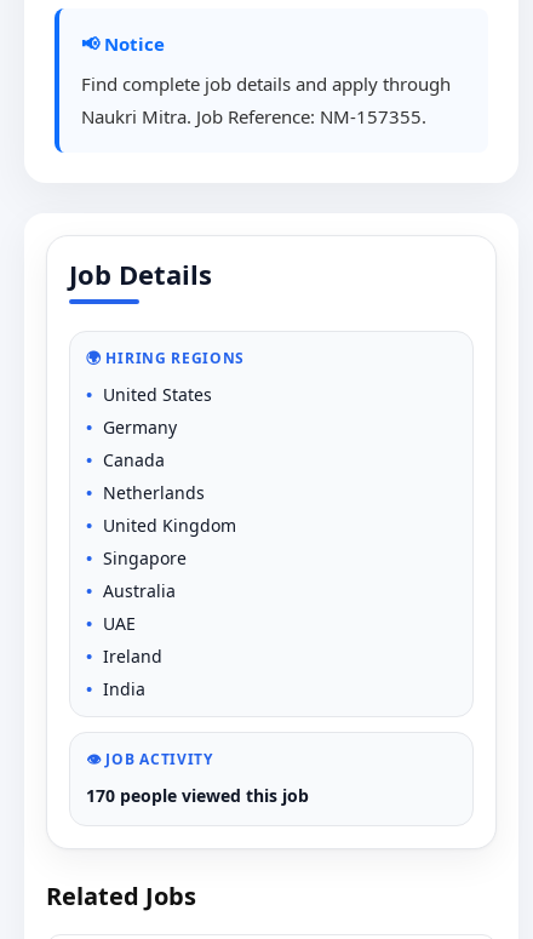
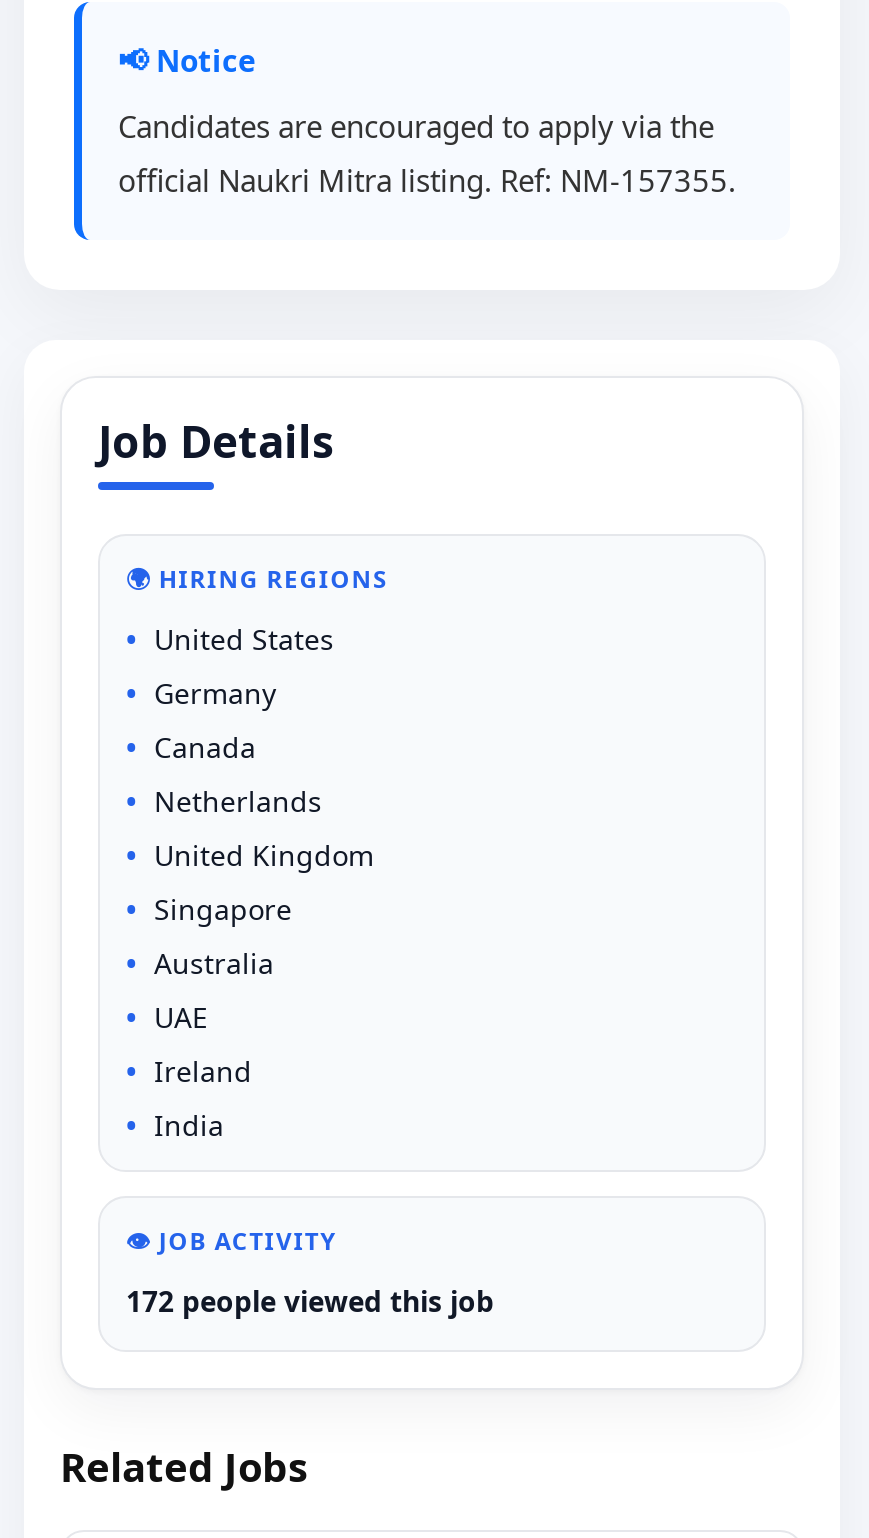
[81,71,451,128] Find complete job details and apply through | Naukri Mitra. Job Reference: NM-157355. -> [118,106,736,200] Candidates are encouraged to apply via the | official Naukri Mitra listing. Ref: NM-157355.
[86,784,309,807] 170 people viewed this job -> [126,1282,494,1320] 172 people viewed this job

